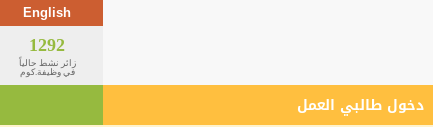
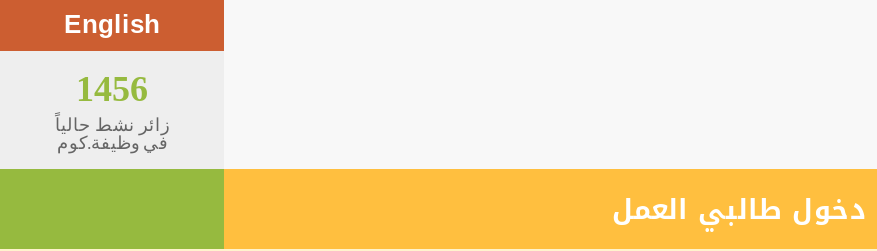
[29,35,65,55] 1292 -> [76,69,148,109] 1456

